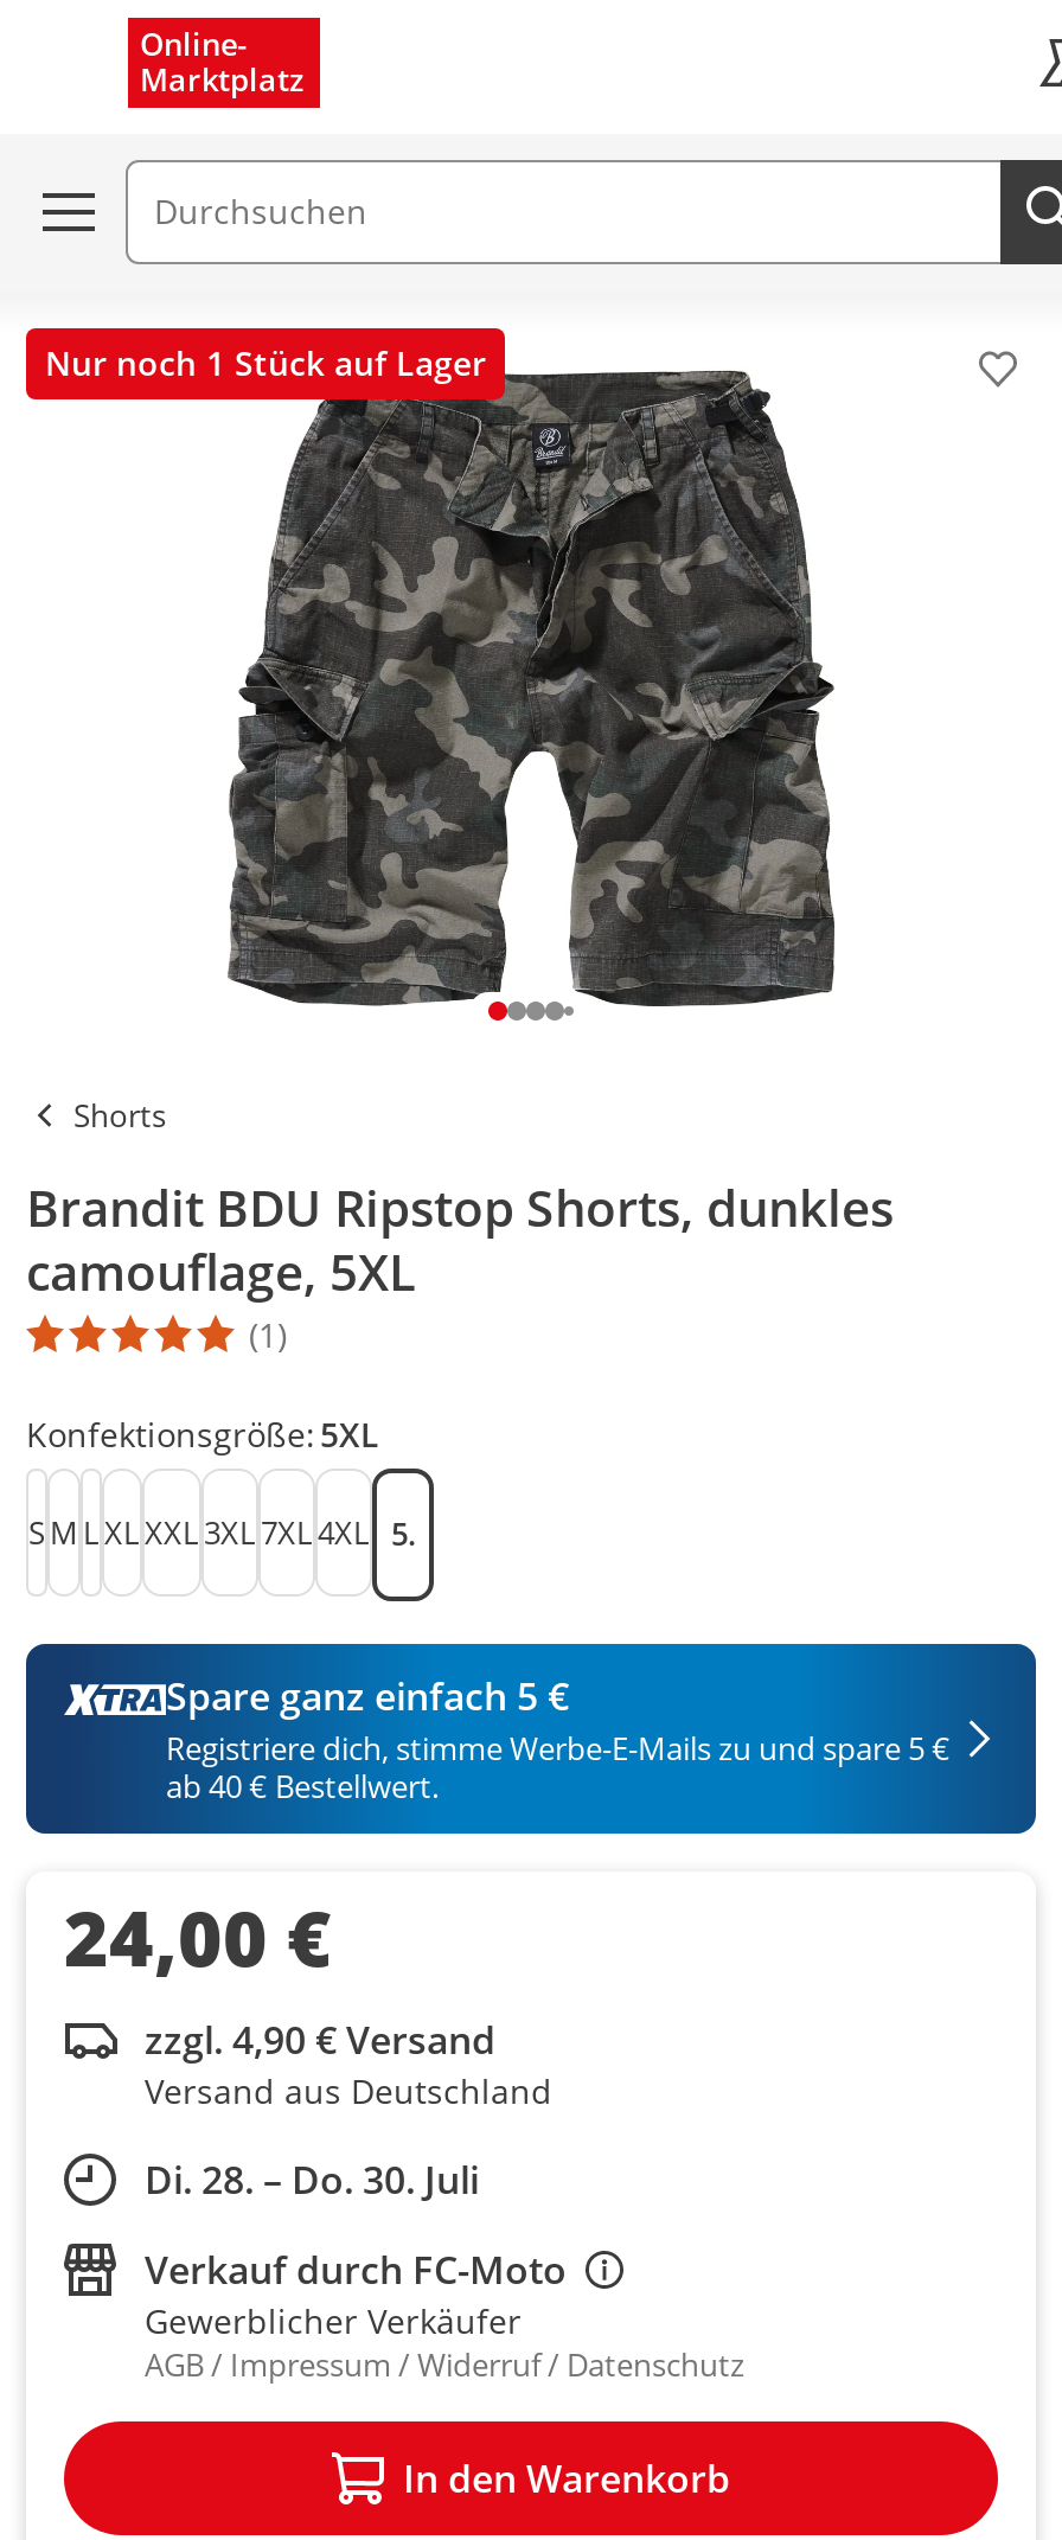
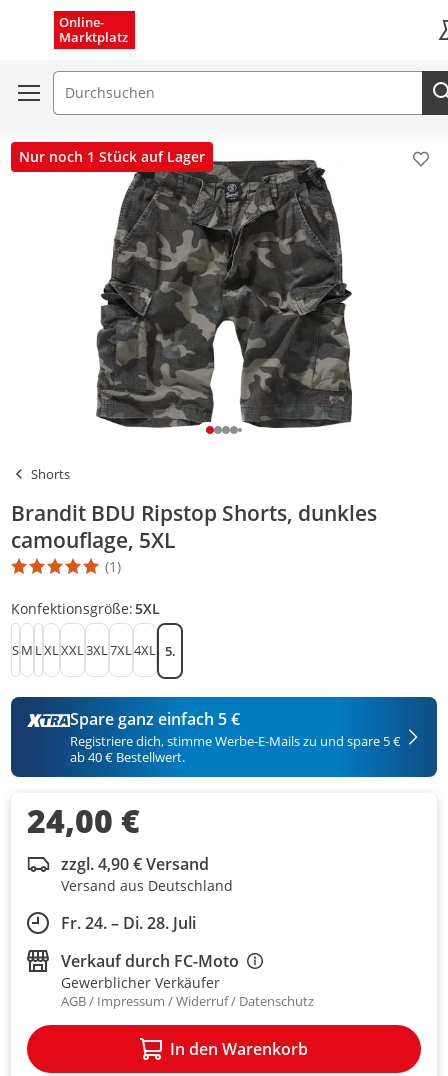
[145,2154,479,2206] Di. 28. – Do. 30. Juli -> [61,912,196,934] Fr. 24. – Di. 28. Juli

